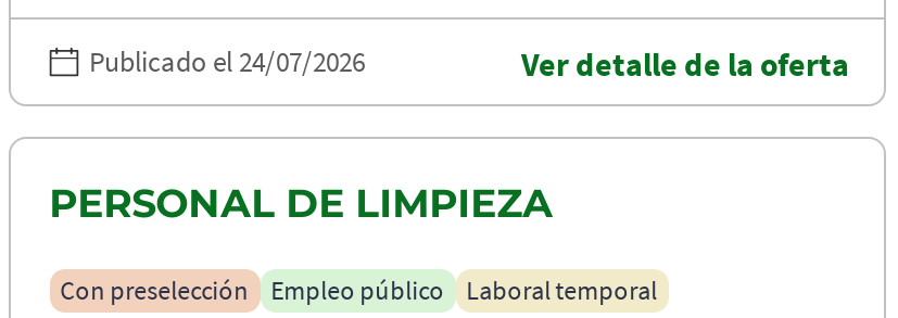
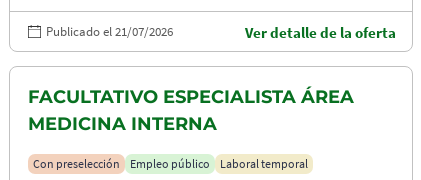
[89,43,365,79] Publicado el 24/07/2026 -> [46,23,173,40] Publicado el 21/07/2026
[49,181,553,228] PERSONAL DE LIMPIEZA -> [28,86,354,135] FACULTATIVO ESPECIALISTA ÁREA | MEDICINA INTERNA

